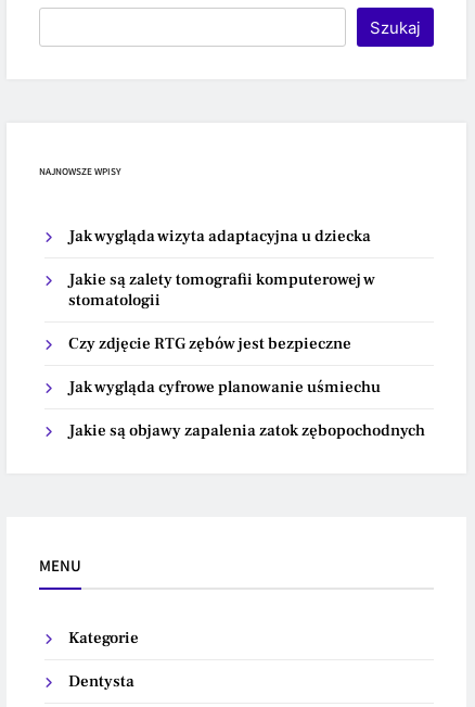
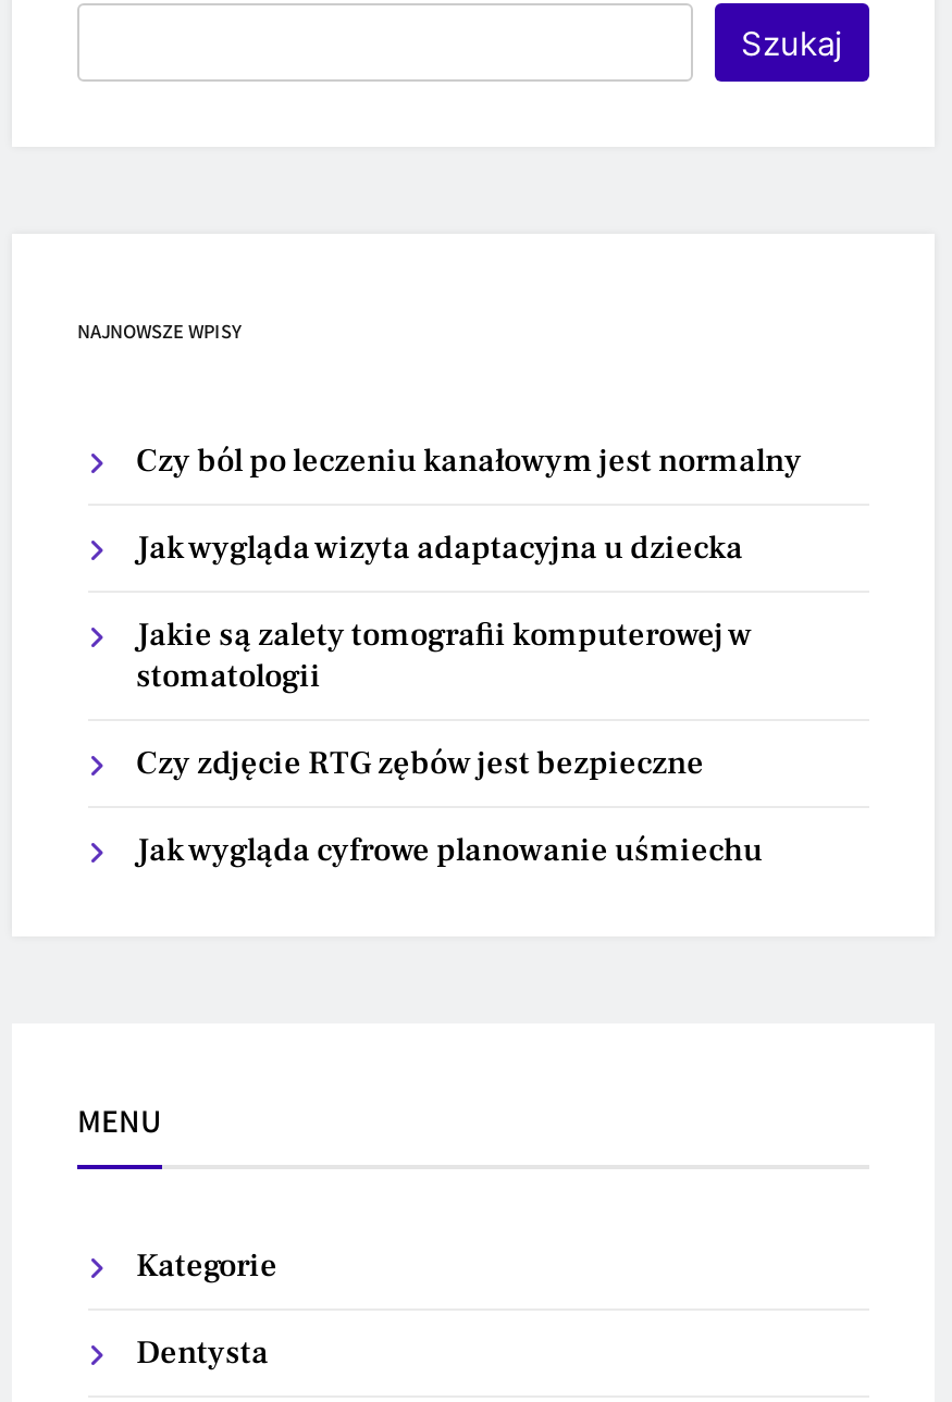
none -> [136,441,802,482] Czy ból po leczeniu kanałowym jest normalny
moved [68,226,381,398] -> [136,528,763,872]: Jak wygląda wizyta adaptacyjna u dziecka | Jakie są zalety tomografii komputerowej w | stomatologii | Czy zdjęcie RTG zębów jest bezpieczne | Jak wygląda cyfrowe planowanie uśmiechu
[68,421,425,441] Jakie są objawy zapalenia zatok zębopochodnych -> none

